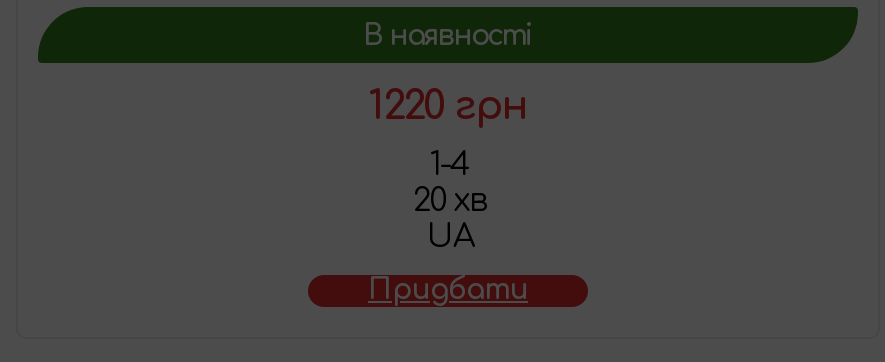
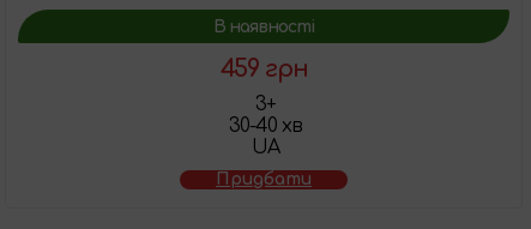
[369,83,527,129] 1220 грн -> [220,55,307,83] 459 грн
[430,147,470,183] 1-4 -> [255,94,275,115] 3+
[413,183,487,219] 20 хв -> [228,115,301,137] 30-40 хв

